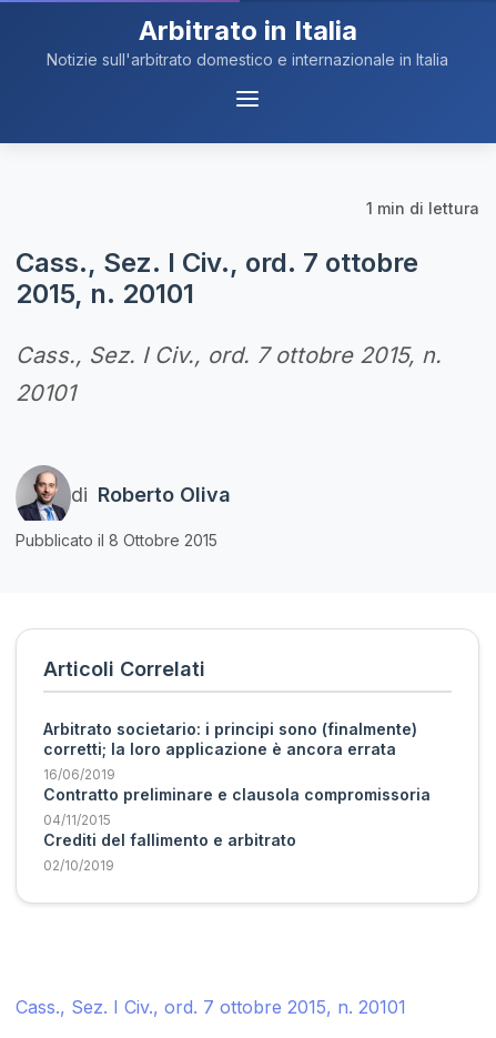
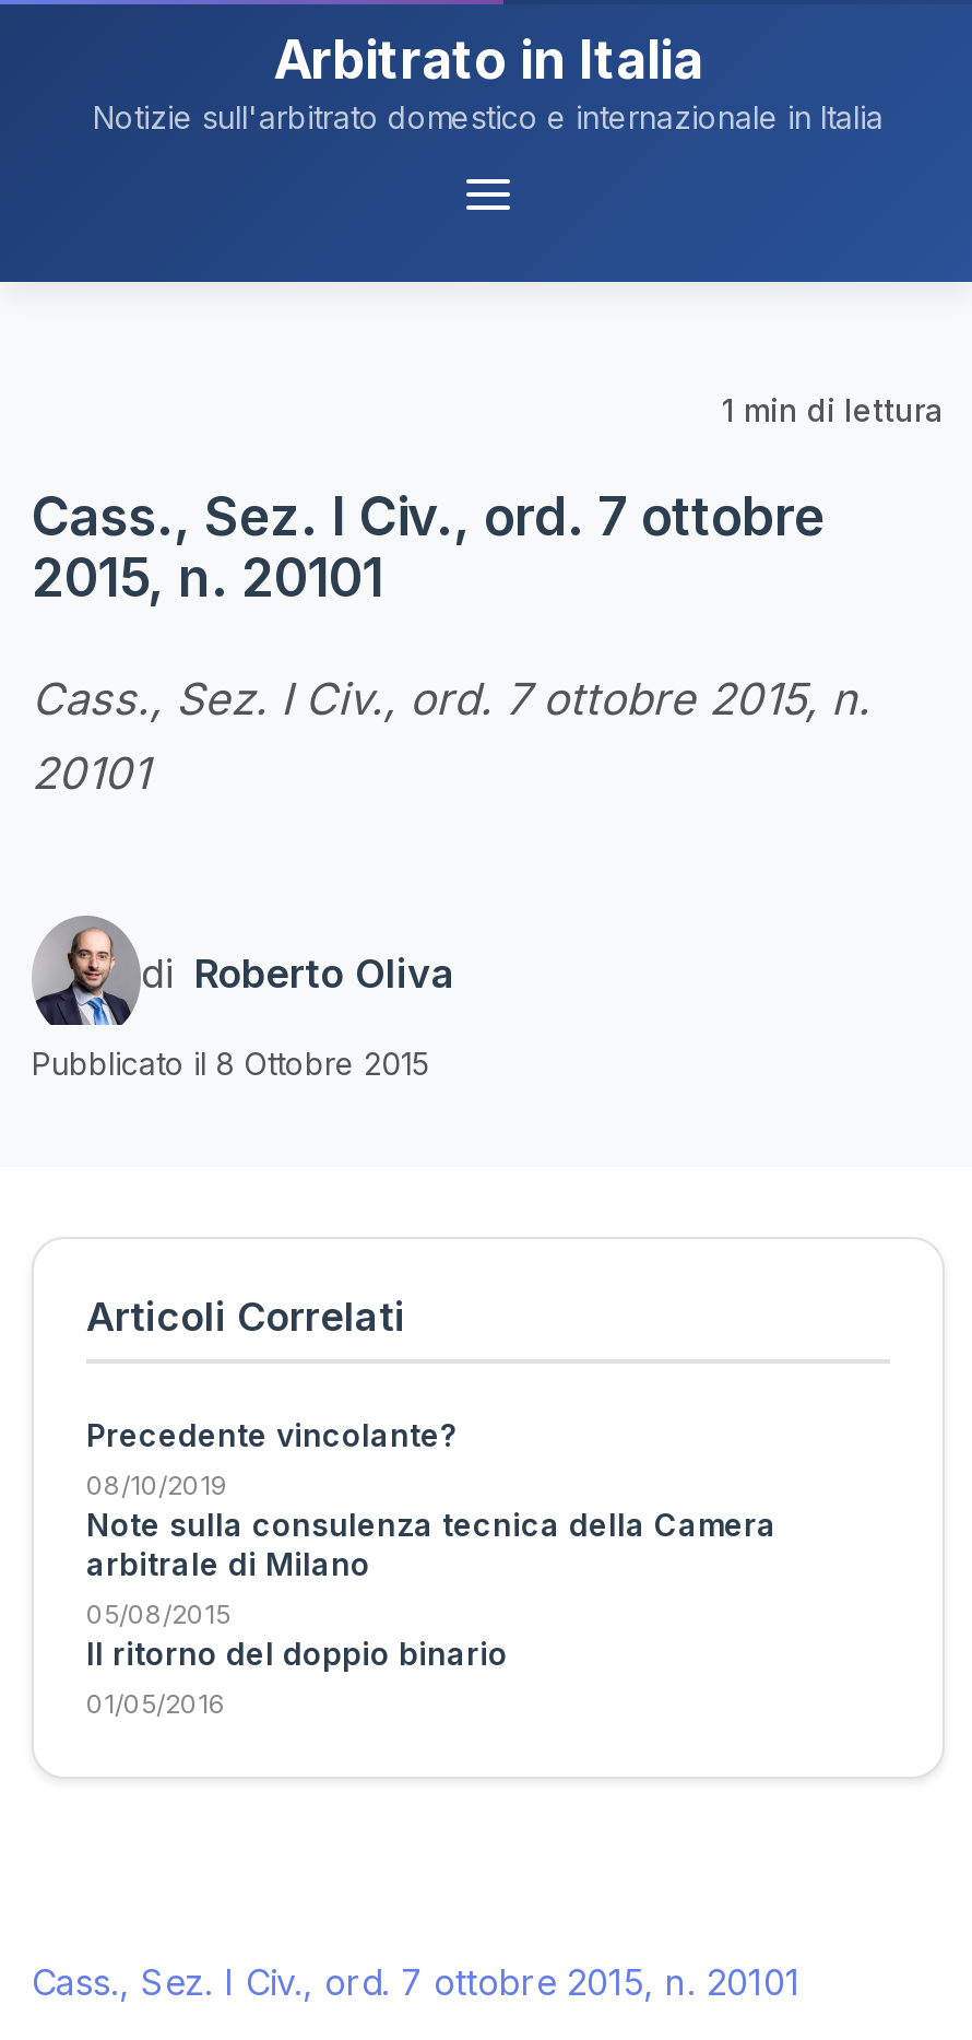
[43,719,431,874] Arbitrato societario: i principi sono (finalmente) | corretti; la loro applicazione è ancora errata | 16/06/2019 | Contratto preliminare e clausola compromissoria | 04/11/2015 | Crediti del fallimento e arbitrato | 02/10/2019 -> [86,1416,777,1720] Precedente vincolante? | 08/10/2019 | Note sulla consulenza tecnica della Camera | arbitrale di Milano | 05/08/2015 | Il ritorno del doppio binario | 01/05/2016

